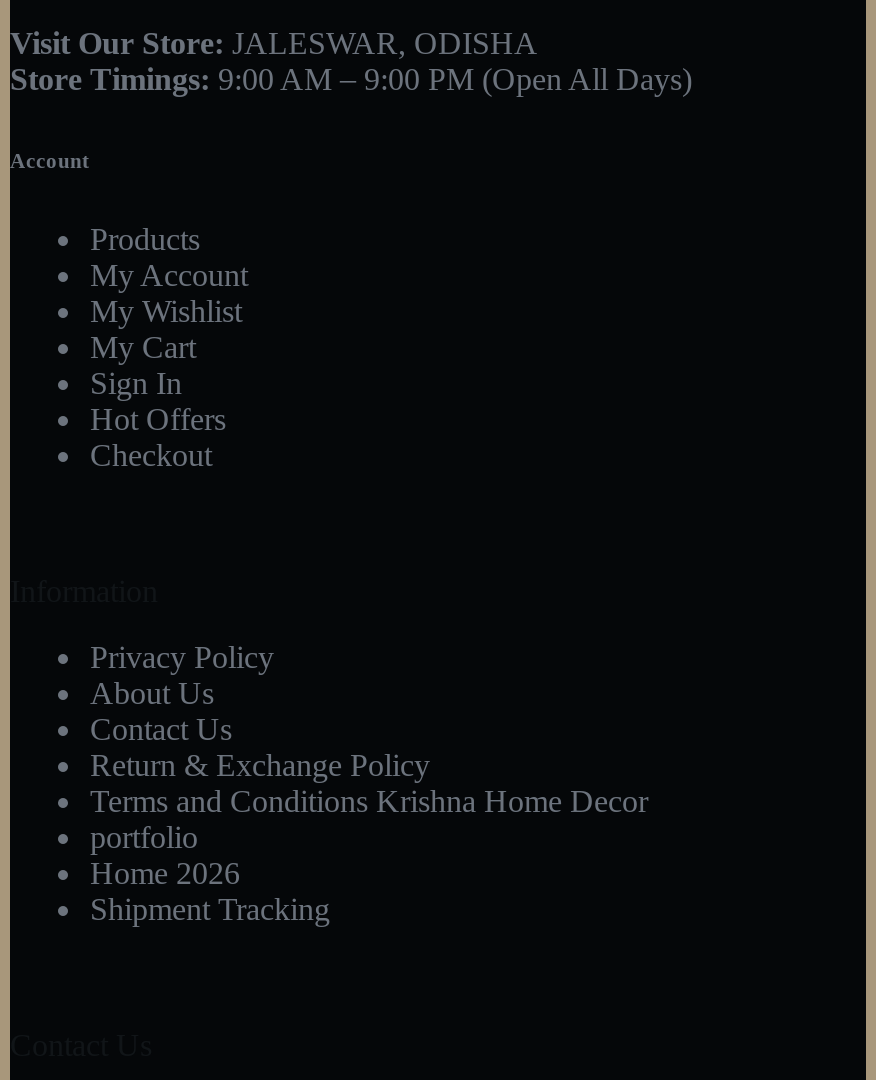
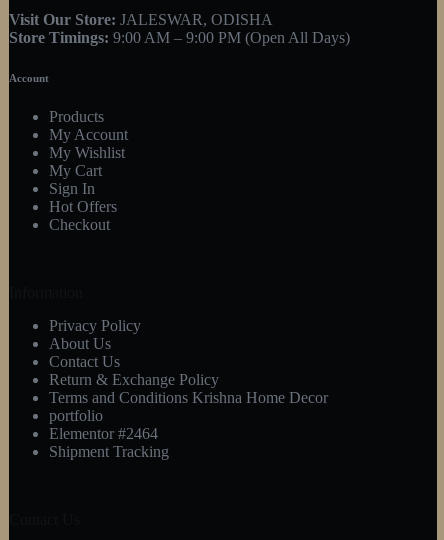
[90,857,240,891] Home 2026 -> [49,425,158,442] Elementor #2464

